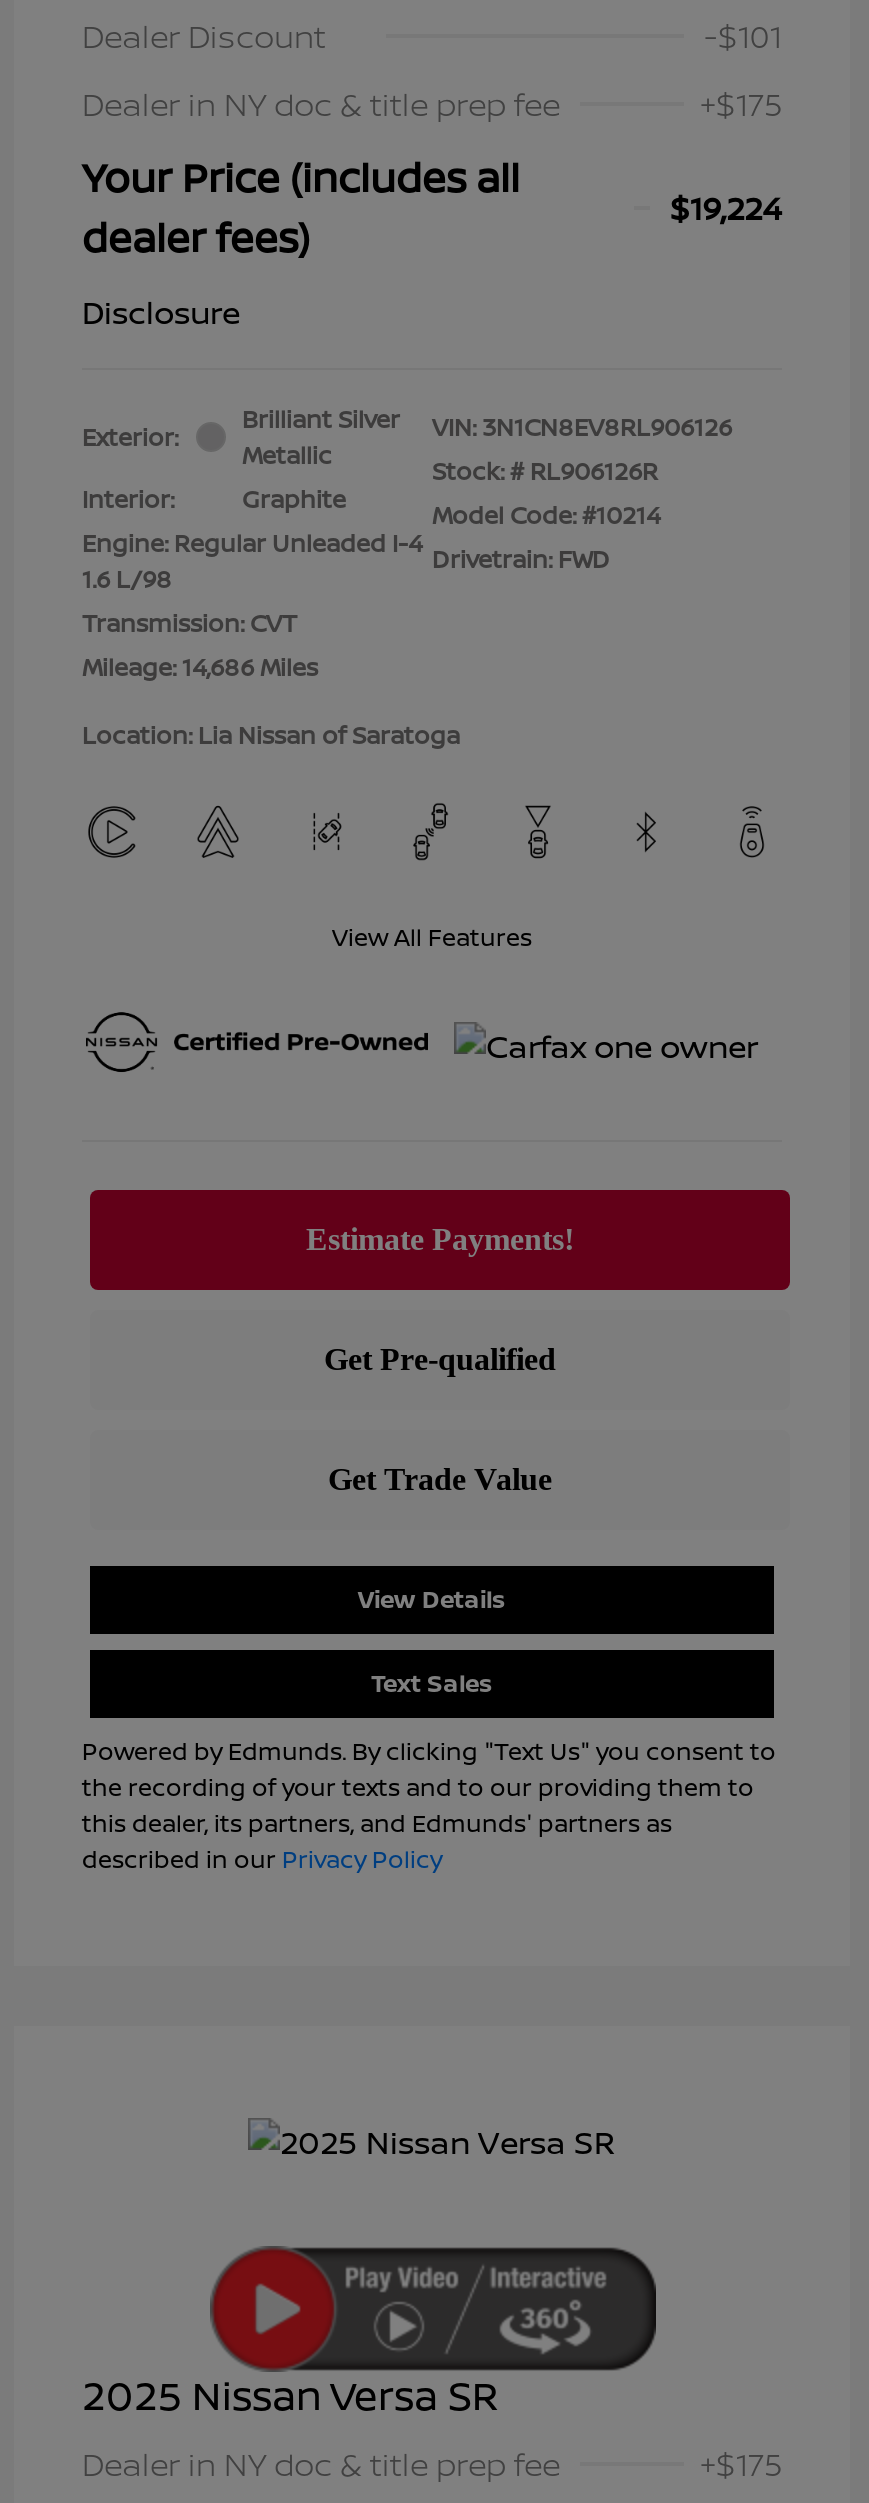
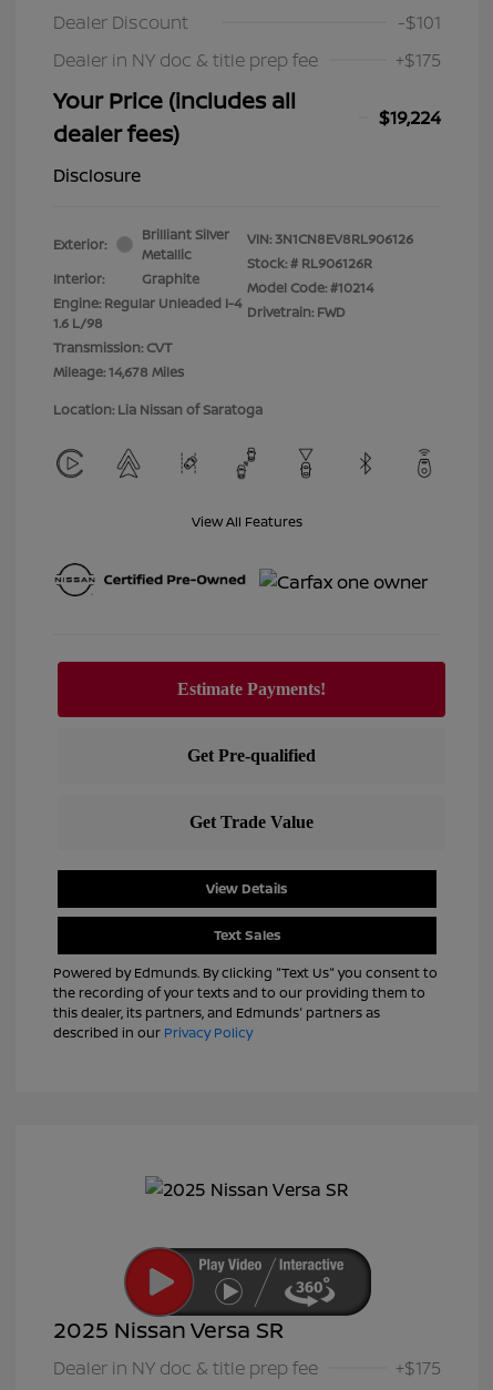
[82,650,318,684] Mileage: 14,686 Miles -> [53,362,184,381] Mileage: 14,678 Miles

